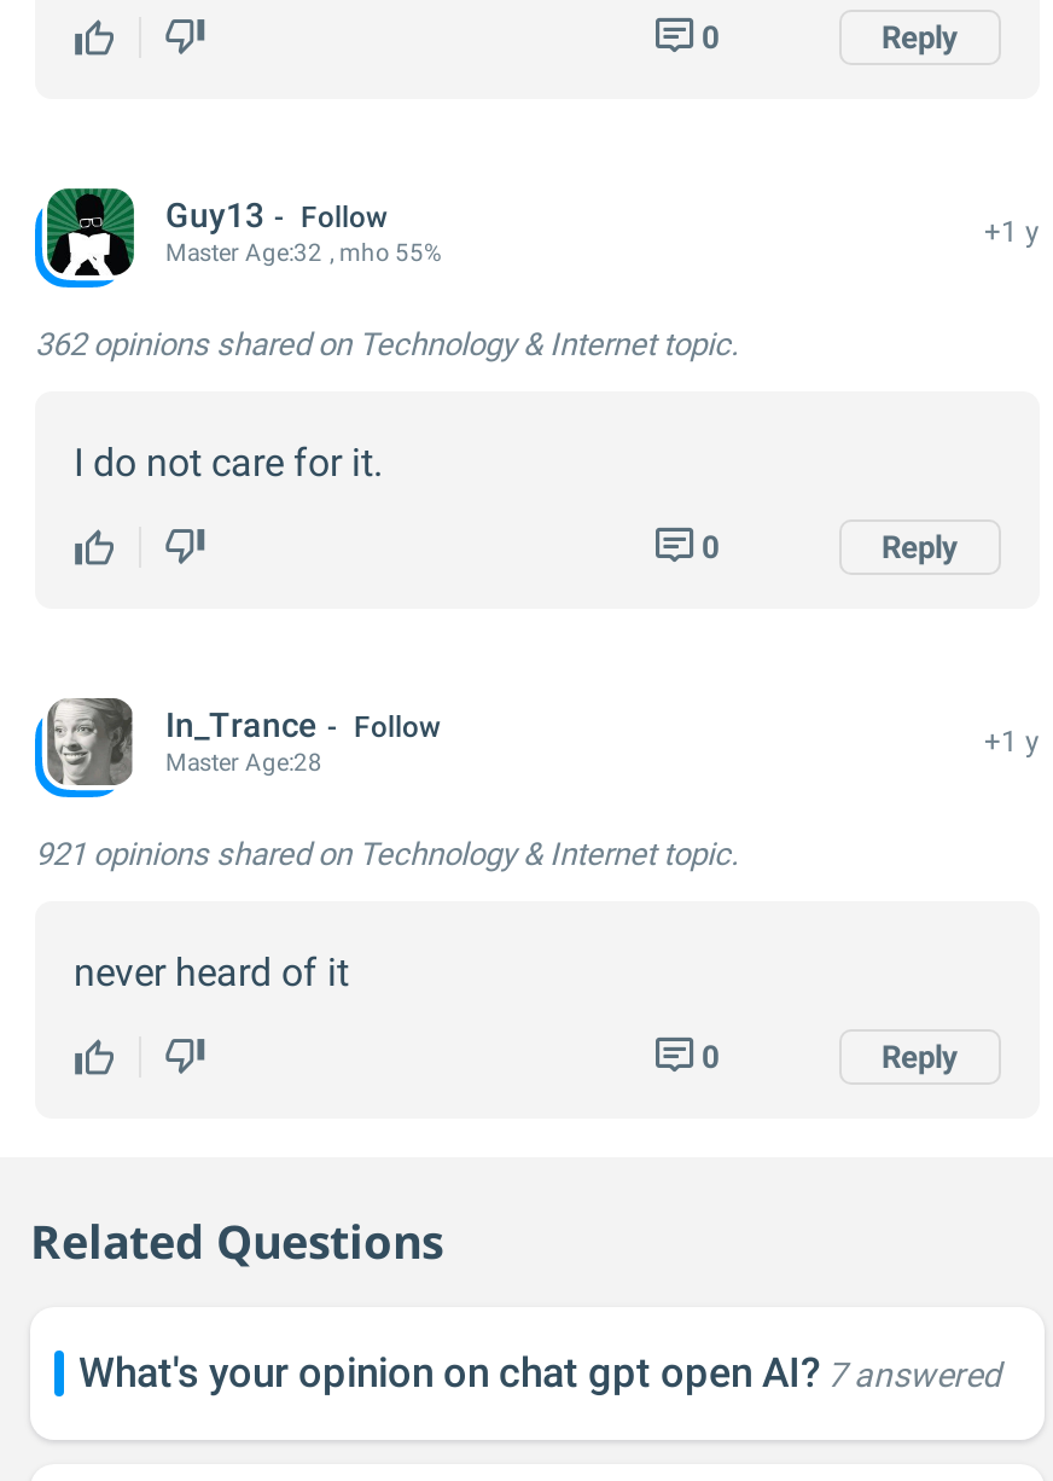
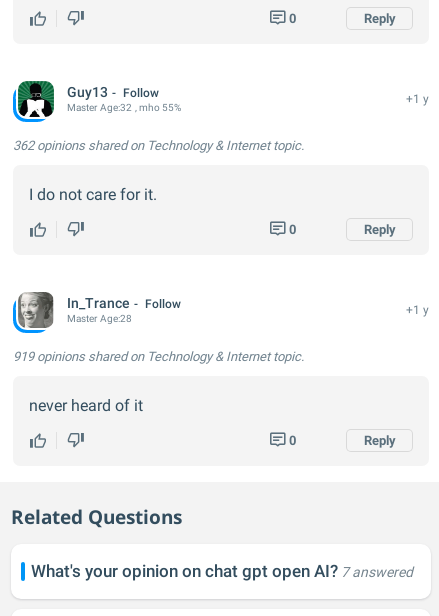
[35,836,738,872] 921 opinions shared on Technology & Internet topic. -> [13,349,304,364] 919 opinions shared on Technology & Internet topic.

